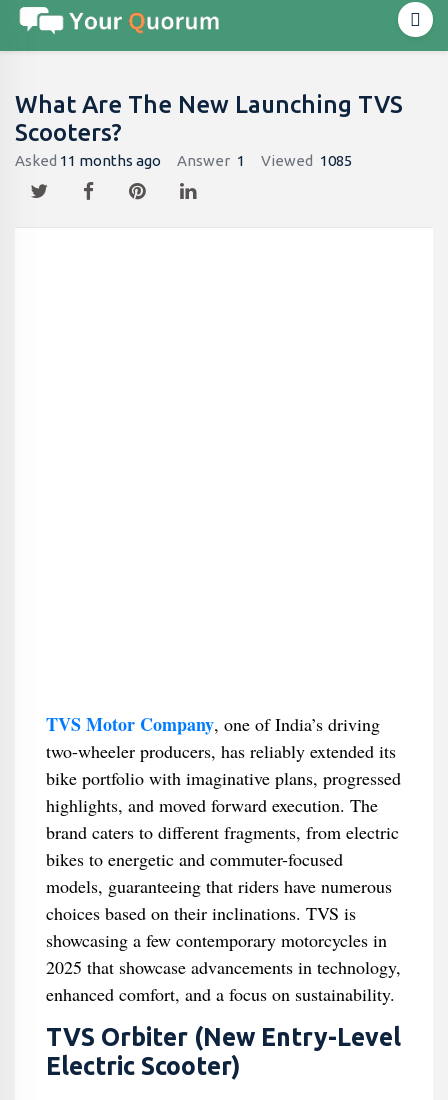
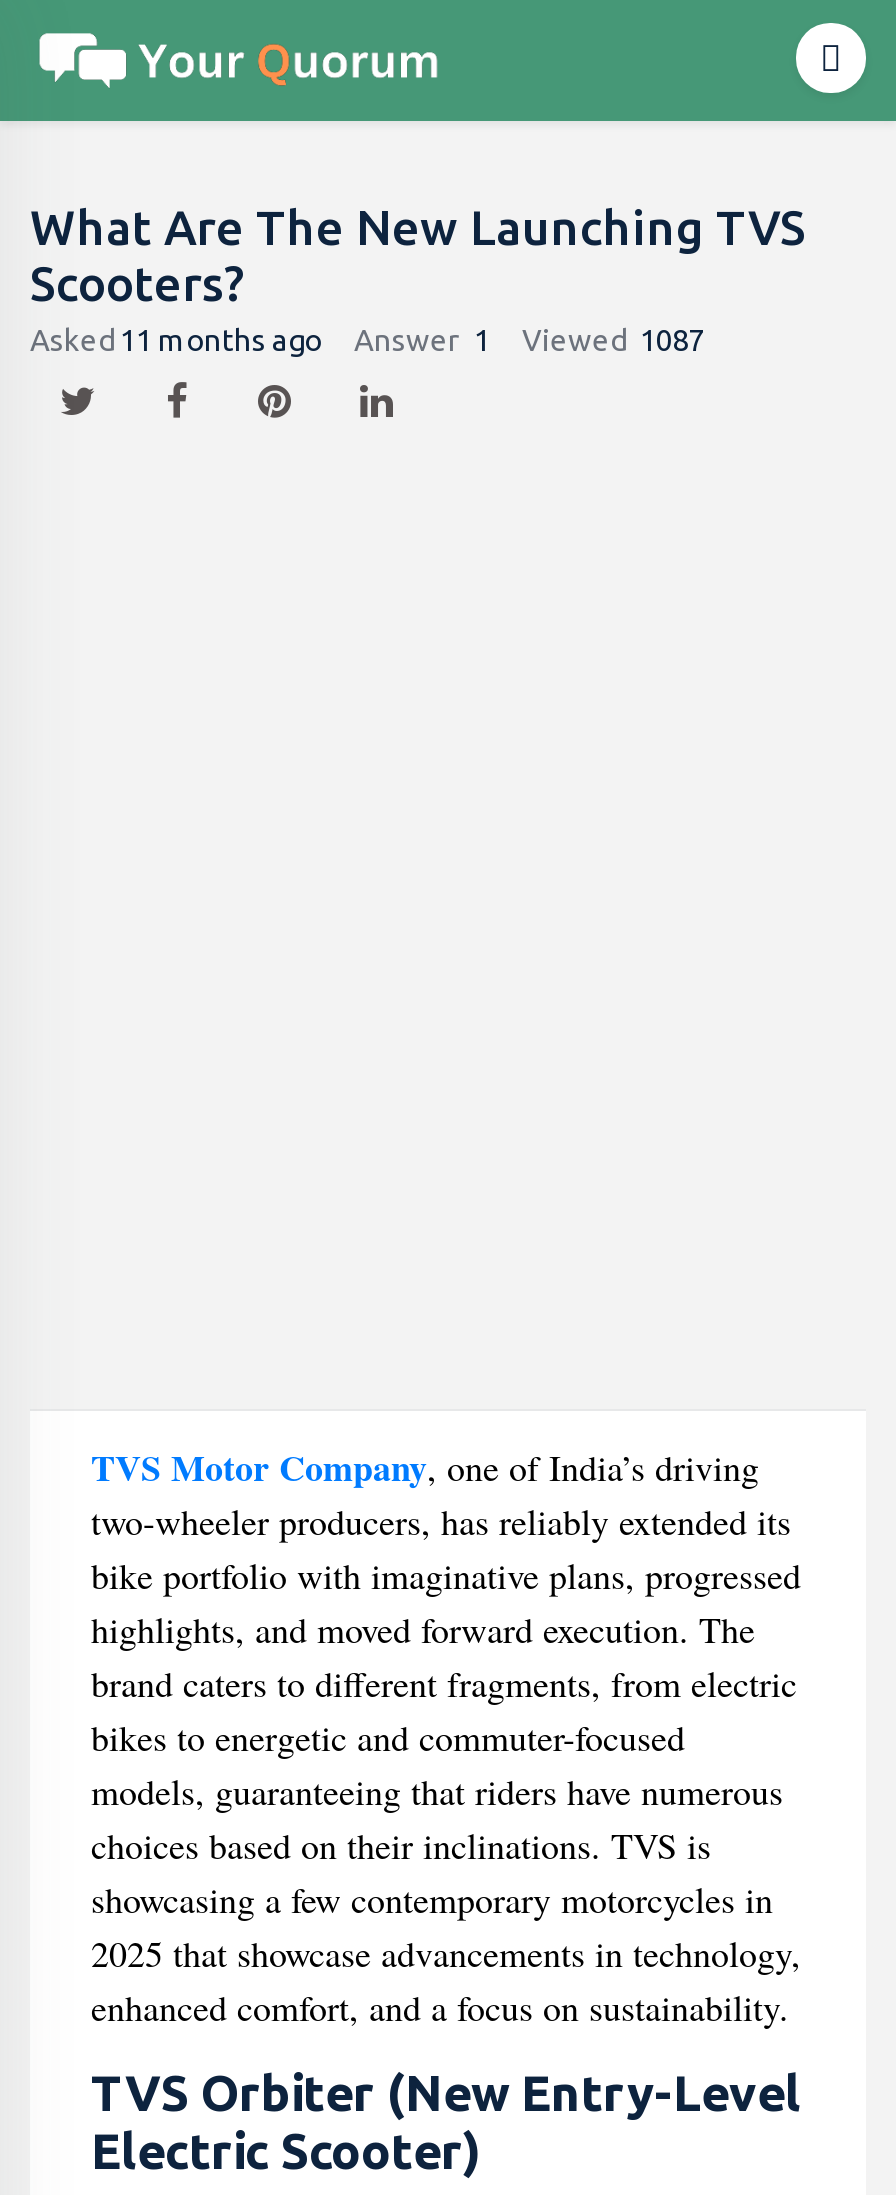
[15,152,352,169] Asked 11 months ago Answer 1 Viewed 1085 -> [30,323,704,357] Asked 11 months ago Answer 1 Viewed 1087

